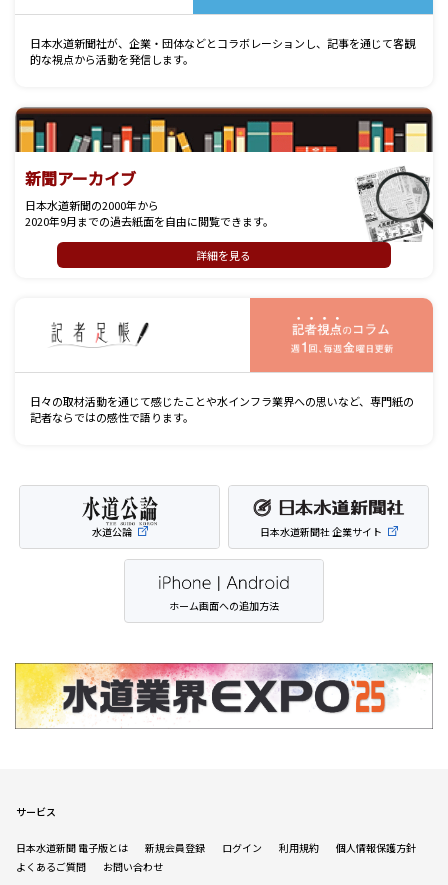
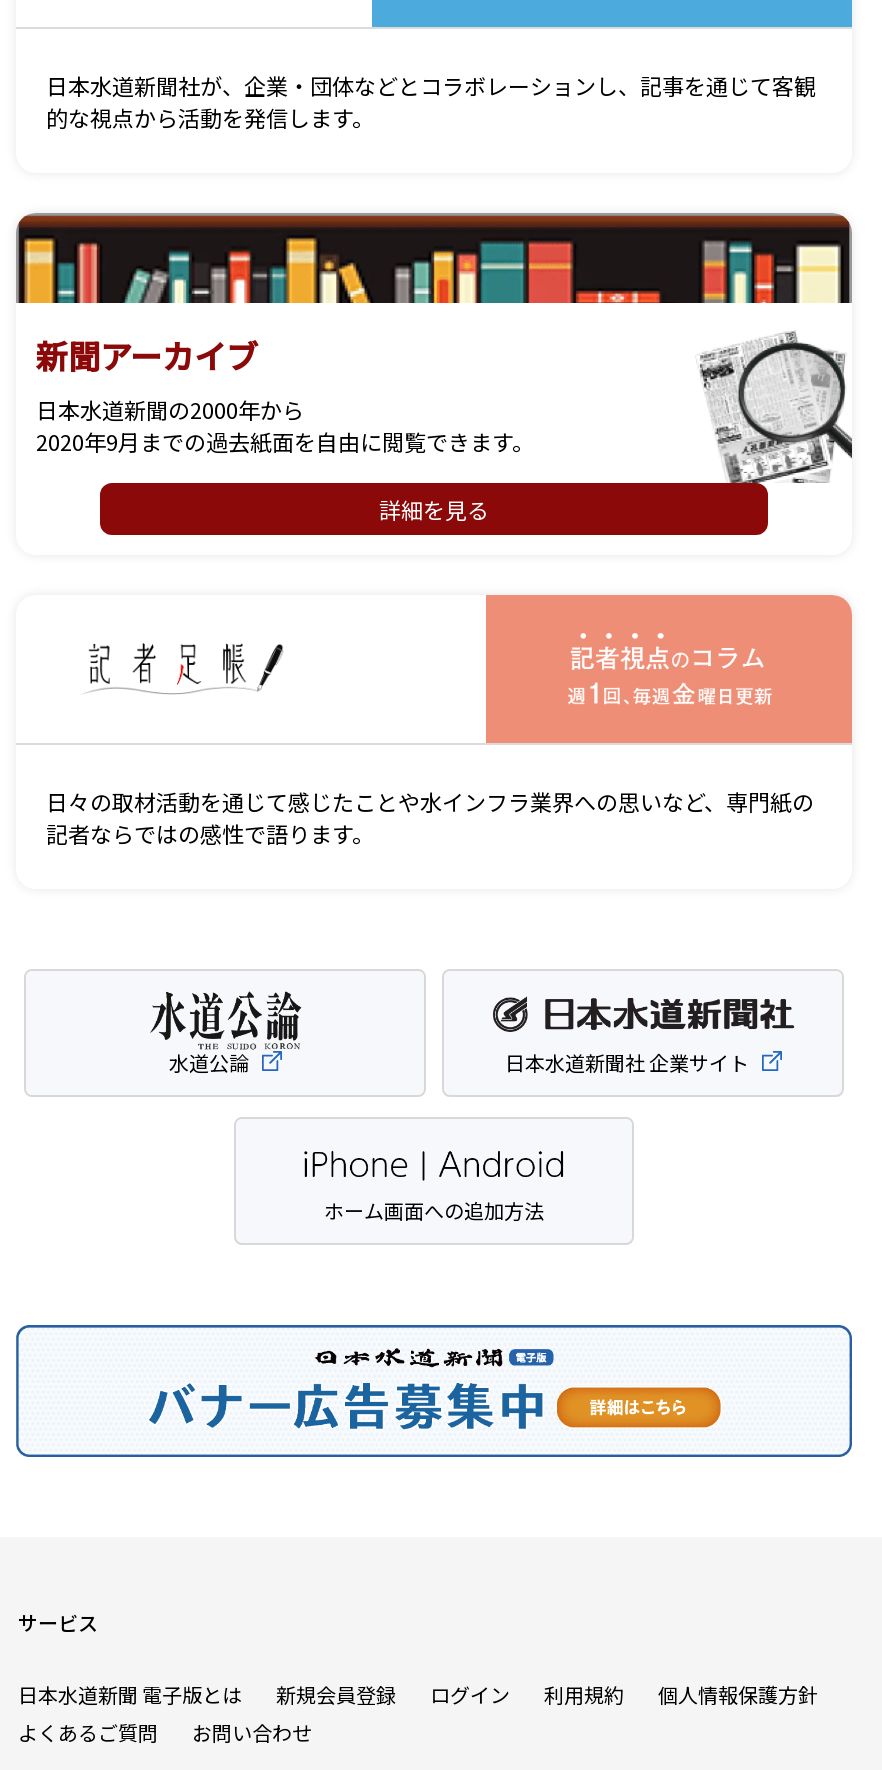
[14,662,433,729] [image] -> [14,1323,852,1459] [image]

